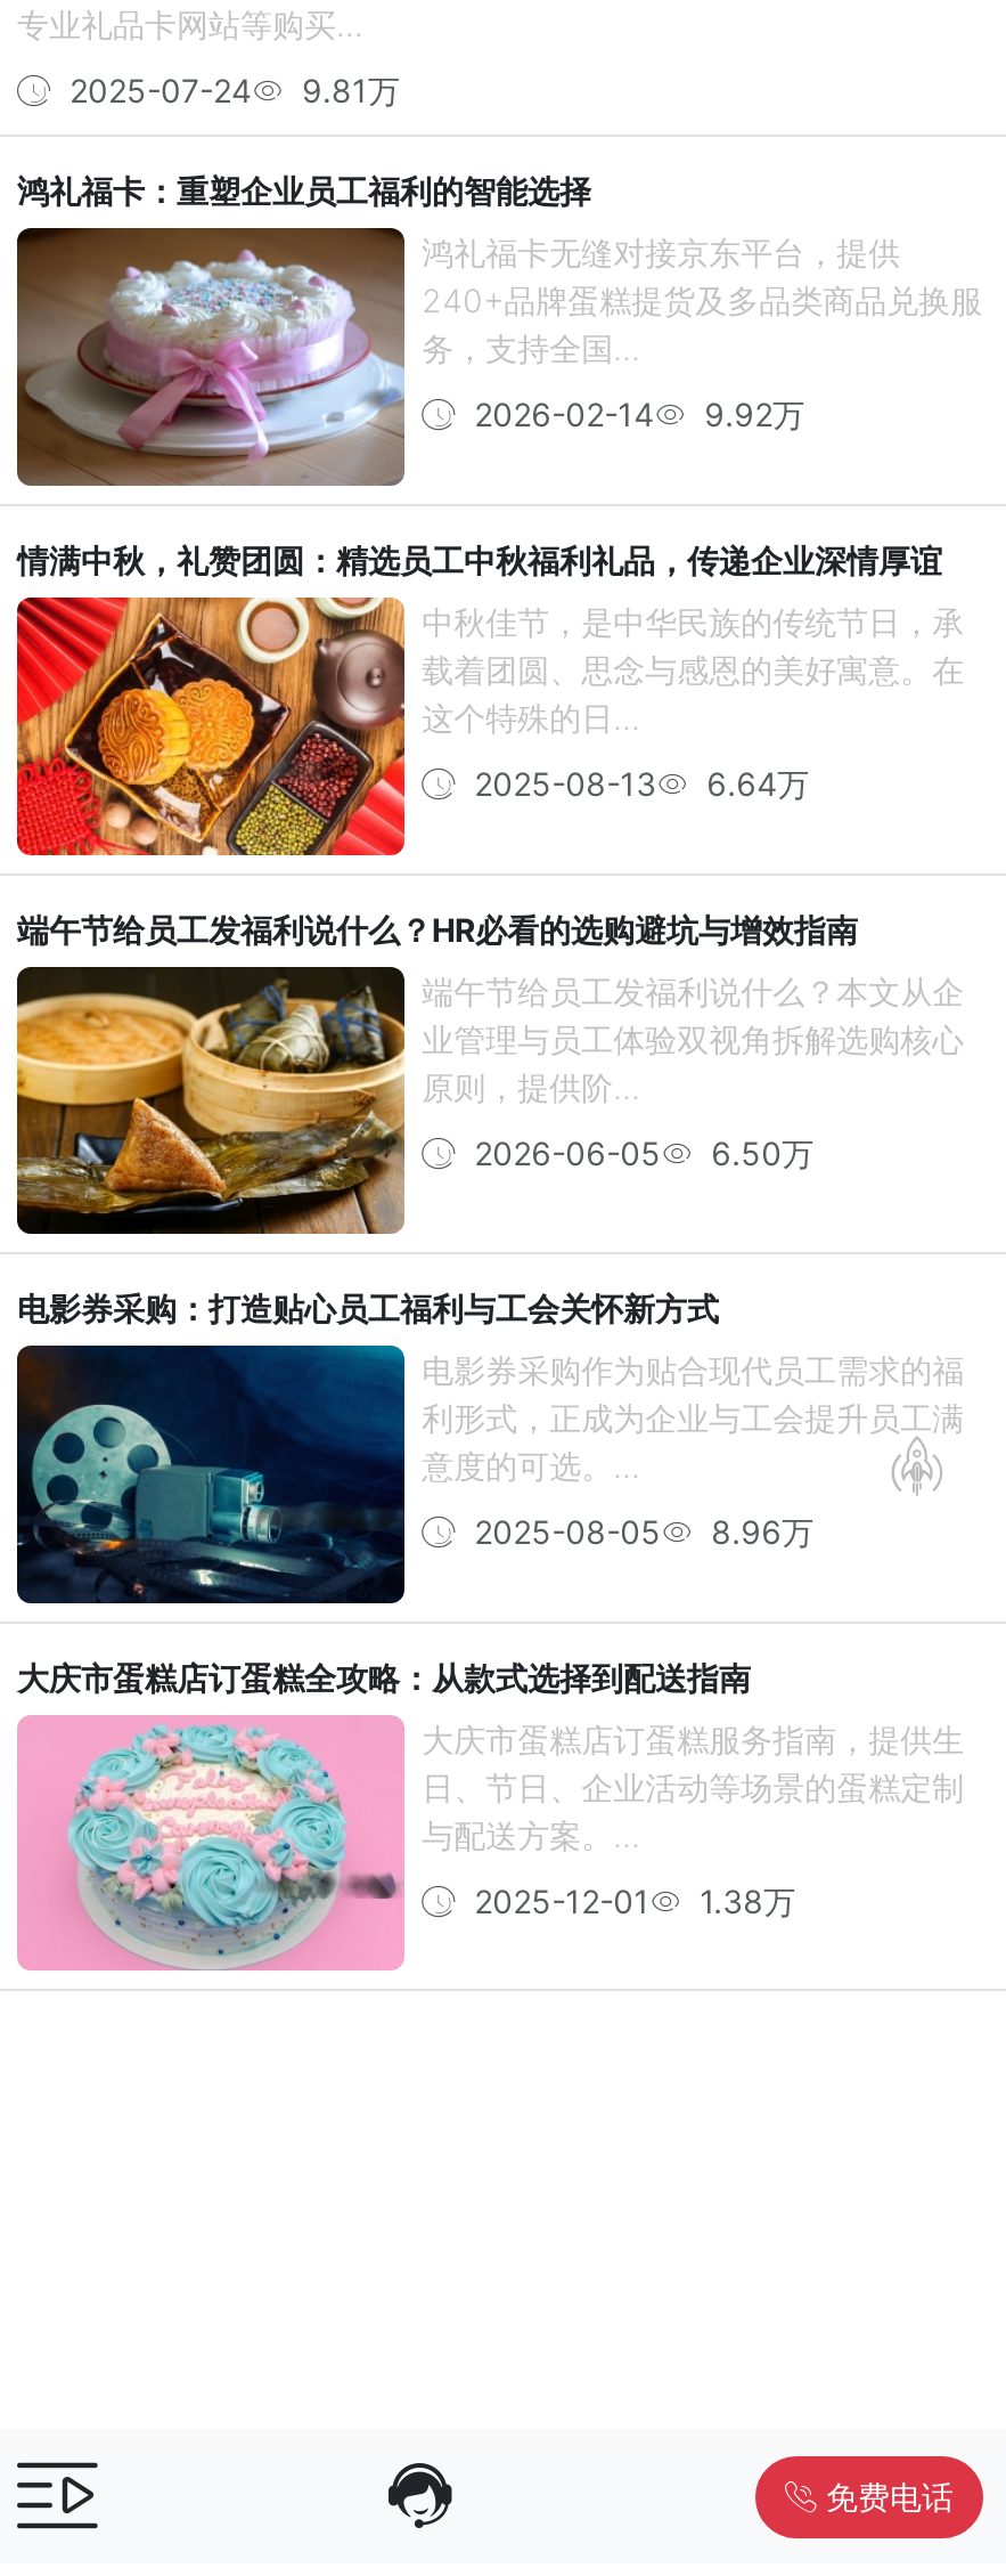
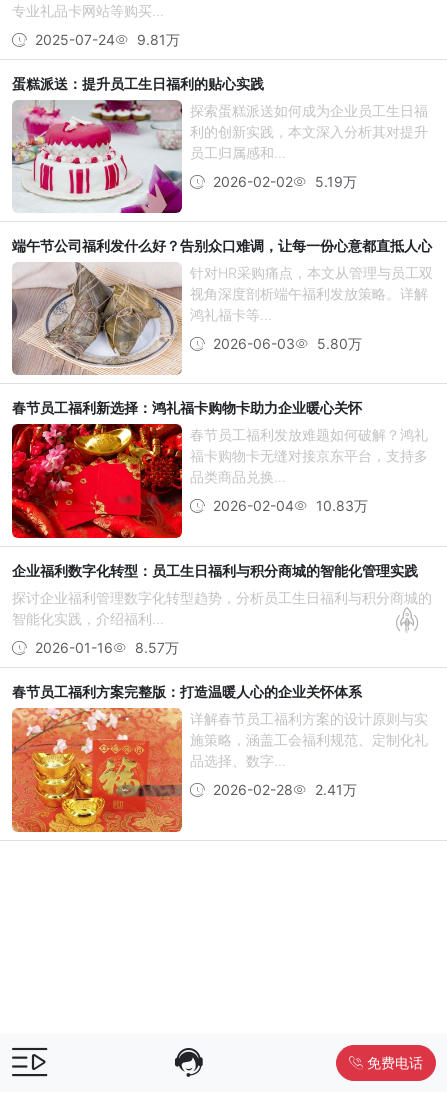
[17,171,591,210] 鸿礼福卡：重塑企业员工福利的智能选择 -> [12,75,264,92] 蛋糕派送：提升员工生日福利的贴心实践
[15,233,982,488] [image] | 鸿礼福卡无缝对接京东平台，提供 | 240+品牌蛋糕提货及多品类商品兑换服 | 务，支持全国... -> [12,100,428,198] [image] | 探索蛋糕派送如何成为企业员工生日福 | 利的创新实践，本文深入分析其对提升 | 员工归属感和...
[474,395,805,434] 2026-02-14 | 9.92万 -> [213,173,357,190] 2026-02-02 | 5.19万
[17,541,942,580] 情满中秋，礼赞团圆：精选员工中秋福利礼品，传递企业深情厚谊 -> [12,237,432,254] 端午节公司福利发什么好？告别众口难调，让每一份心意都直抵人心
[15,602,964,858] [image] | 中秋佳节，是中华民族的传统节日，承 | 载着团圆、思念与感恩的美好寓意。在 | 这个特殊的日... -> [11,262,433,360] [image] | 针对HR采购痛点，本文从管理与员工双 | 视角深度剖析端午福利发放策略。详解 | 鸿礼福卡等...
[474,764,809,803] 2025-08-13 | 6.64万 -> [213,335,362,352] 2026-06-03 | 5.80万
[17,910,858,949] 端午节给员工发福利说什么？HR必看的选购避坑与增效指南 -> [12,399,362,416] 春节员工福利新选择：鸿礼福卡购物卡助力企业暖心关怀
[15,972,964,1236] [image] | 端午节给员工发福利说什么？本文从企 | 业管理与员工体验双视角拆解选购核心 | 原则，提供阶... -> [11,424,428,525] [image] | 春节员工福利发放难题如何破解？鸿礼 | 福卡购物卡无缝对接京东平台，支持多 | 品类商品兑换...
[474,1134,814,1173] 2026-06-05 | 6.50万 -> [213,497,368,514] 2026-02-04 | 10.83万
[17,1288,719,1326] 电影券采购：打造贴心员工福利与工会关怀新方式 -> [12,562,418,579] 企业福利数字化转型：员工生日福利与积分商城的智能化管理实践
[422,1349,964,1484] 电影券采购作为贴合现代员工需求的福 | 利形式，正成为企业与工会提升员工满 | 意度的可选。... -> [12,589,432,627] 探讨企业福利管理数字化转型趋势，分析员工生日福利与积分商城的 | 智能化实践，介绍福利...
[474,1511,814,1550] 2025-08-05 | 8.96万 -> [35,639,179,656] 2026-01-16 | 8.57万
[17,1657,751,1696] 大庆市蛋糕店订蛋糕全攻略：从款式选择到配送指南 -> [12,683,362,700] 春节员工福利方案完整版：打造温暖人心的企业关怀体系
[17,1713,964,1970] [image] | 大庆市蛋糕店订蛋糕服务指南，提供生 | 日、节日、企业活动等场景的蛋糕定制 | 与配送方案。... -> [12,710,428,833] [image] | 详解春节员工福利方案的设计原则与实 | 施策略，涵盖工会福利规范、定制化礼 | 品选择、数字...
[474,1881,795,1920] 2025-12-01 | 1.38万 -> [213,781,357,798] 2026-02-28 | 2.41万

